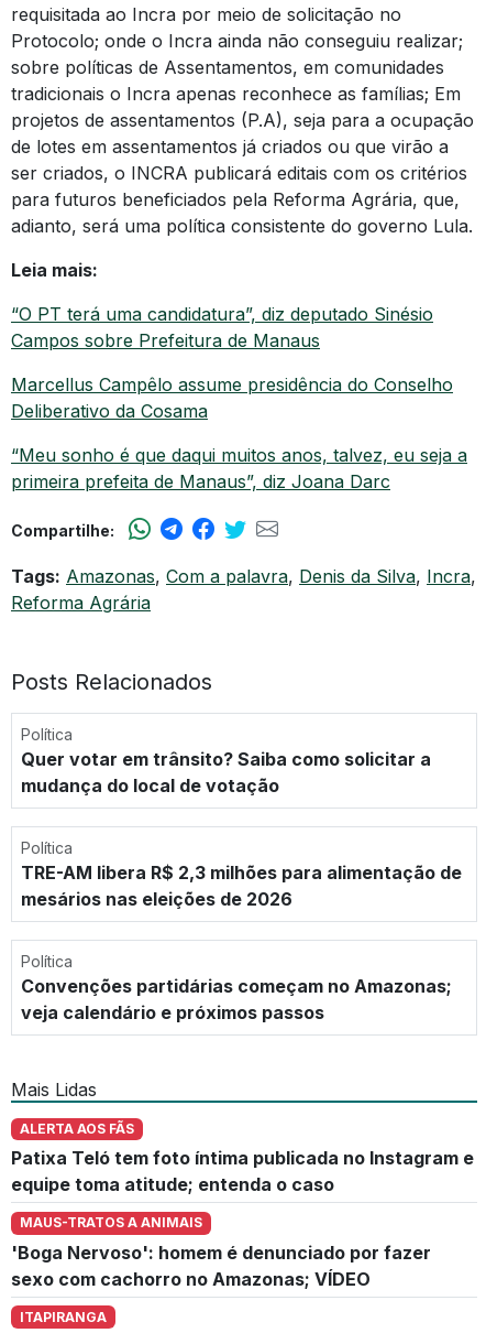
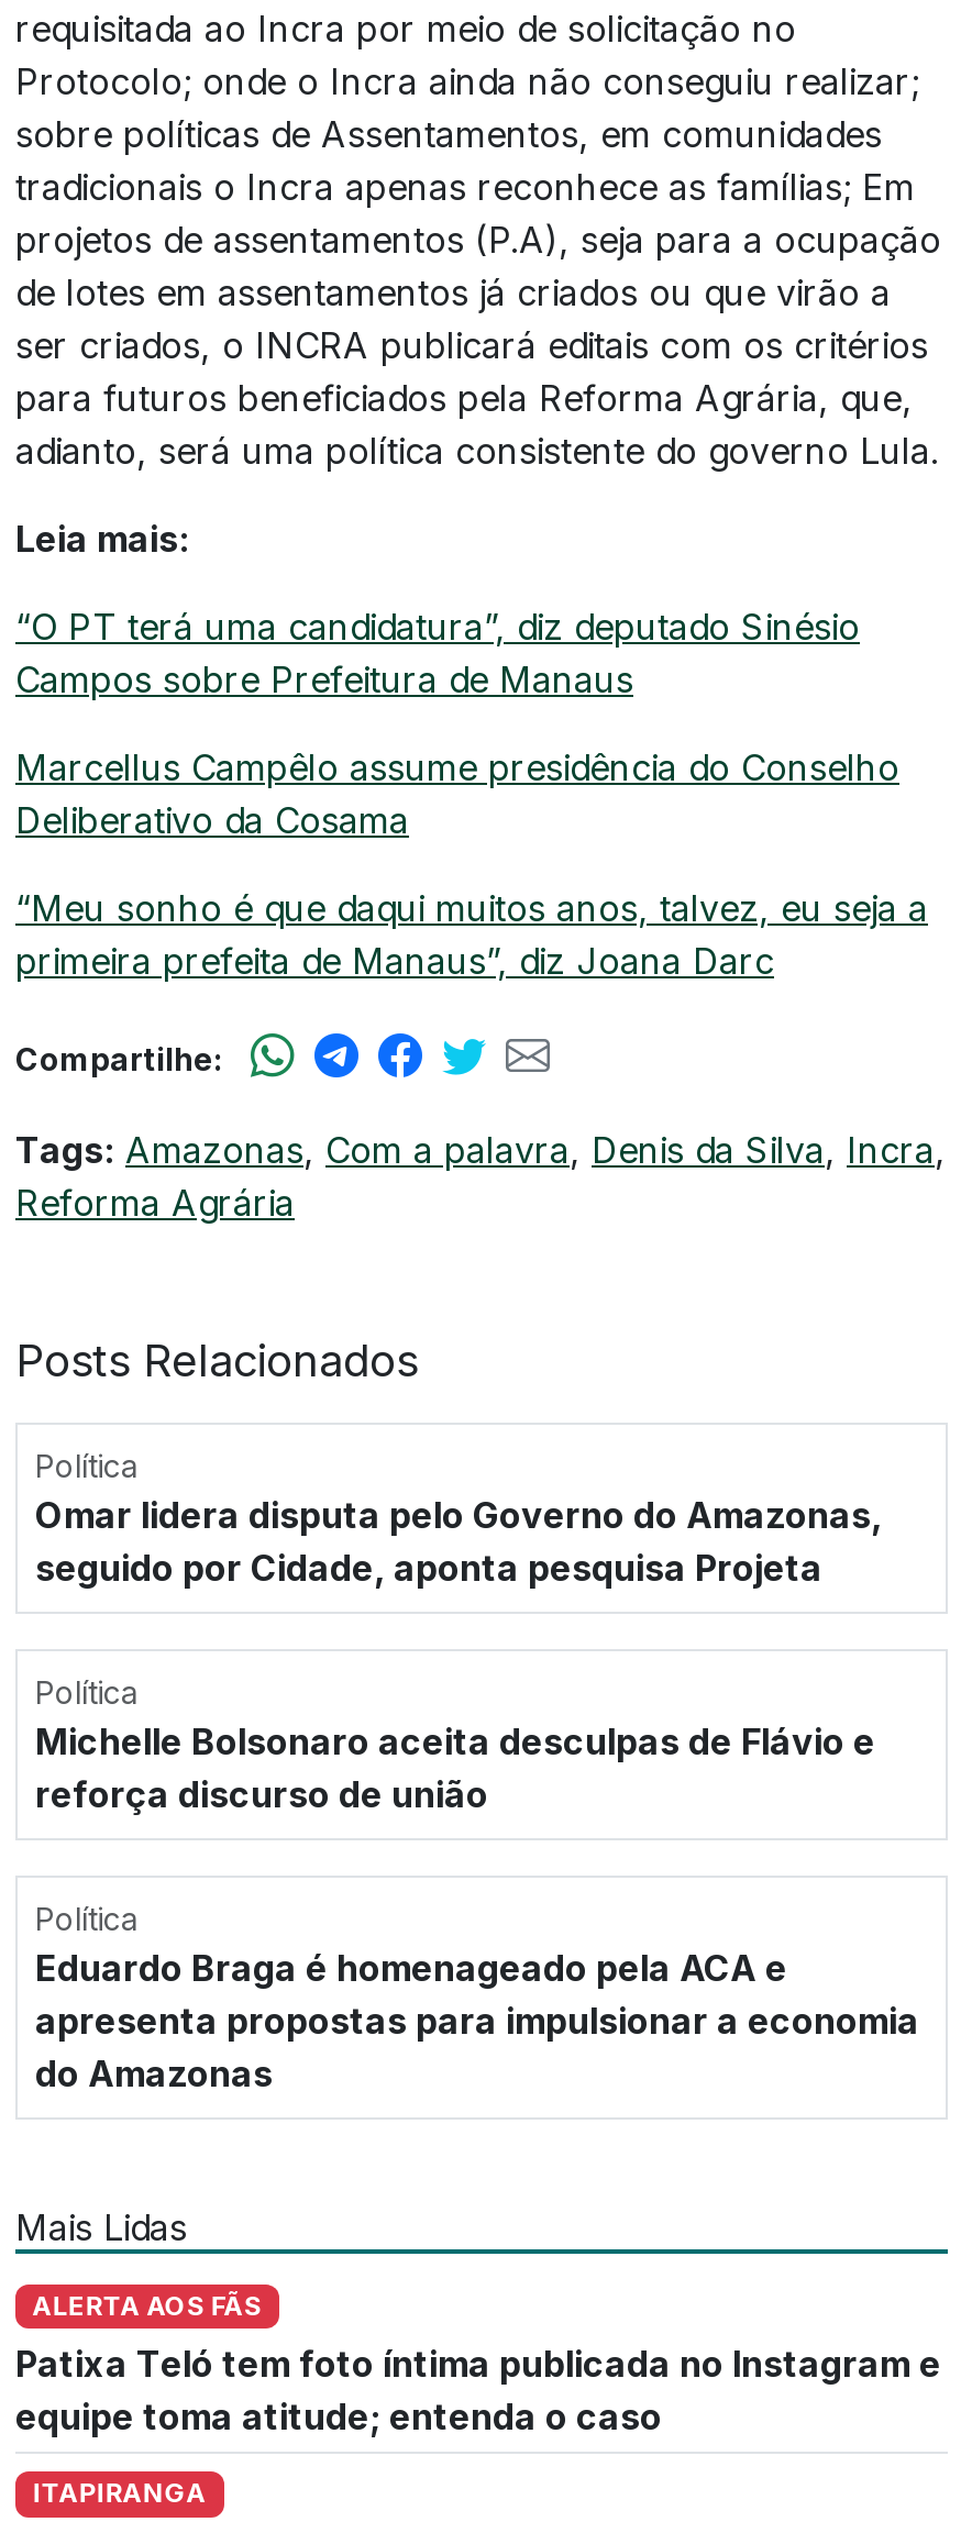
[21,748,431,797] Quer votar em trânsito? Saiba como solicitar a | mudança do local de votação -> [35,1493,882,1590] Omar lidera disputa pelo Governo do Amazonas, | seguido por Cidade, aponta pesquisa Projeta
[21,862,462,910] TRE-AM libera R$ 2,3 milhões para alimentação de | mesários nas eleições de 2026 -> [35,1720,875,1817] Michelle Bolsonaro aceita desculpas de Flávio e | reforça discurso de união
[21,975,452,1024] Convenções partidárias começam no Amazonas; | veja calendário e próximos passos -> [35,1946,919,2096] Eduardo Braga é homenageado pela ACA e | apresenta propostas para impulsionar a economia | do Amazonas
moved [11,1079,474,1196] -> [15,2206,941,2439]: Mais Lidas | ALERTA AOS FÃS | Patixa Teló tem foto íntima publicada no Instagram e | equipe toma atitude; entenda o caso
[11,1214,431,1290] MAUS-TRATOS A ANIMAIS | 'Boga Nervoso': homem é denunciado por fazer | sexo com cachorro no Amazonas; VÍDEO -> none

